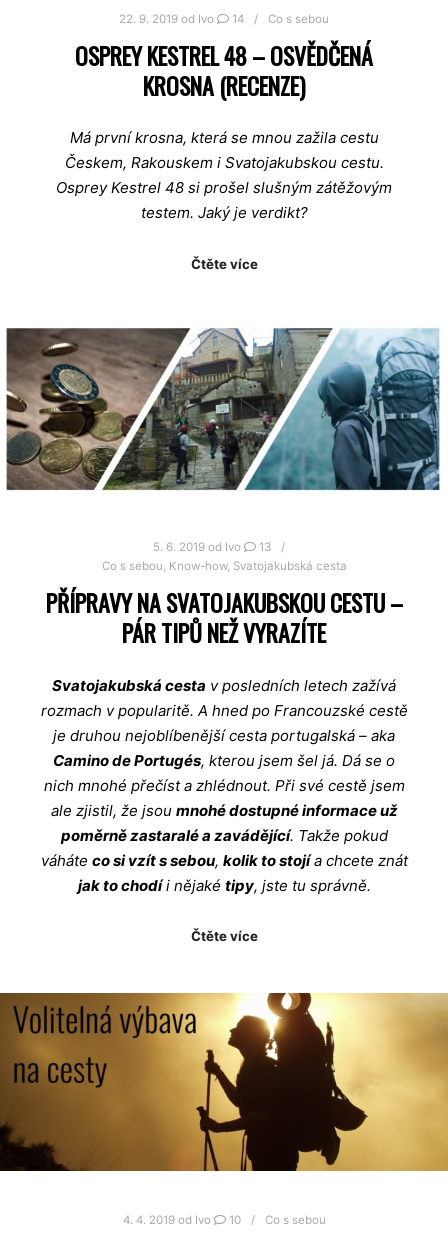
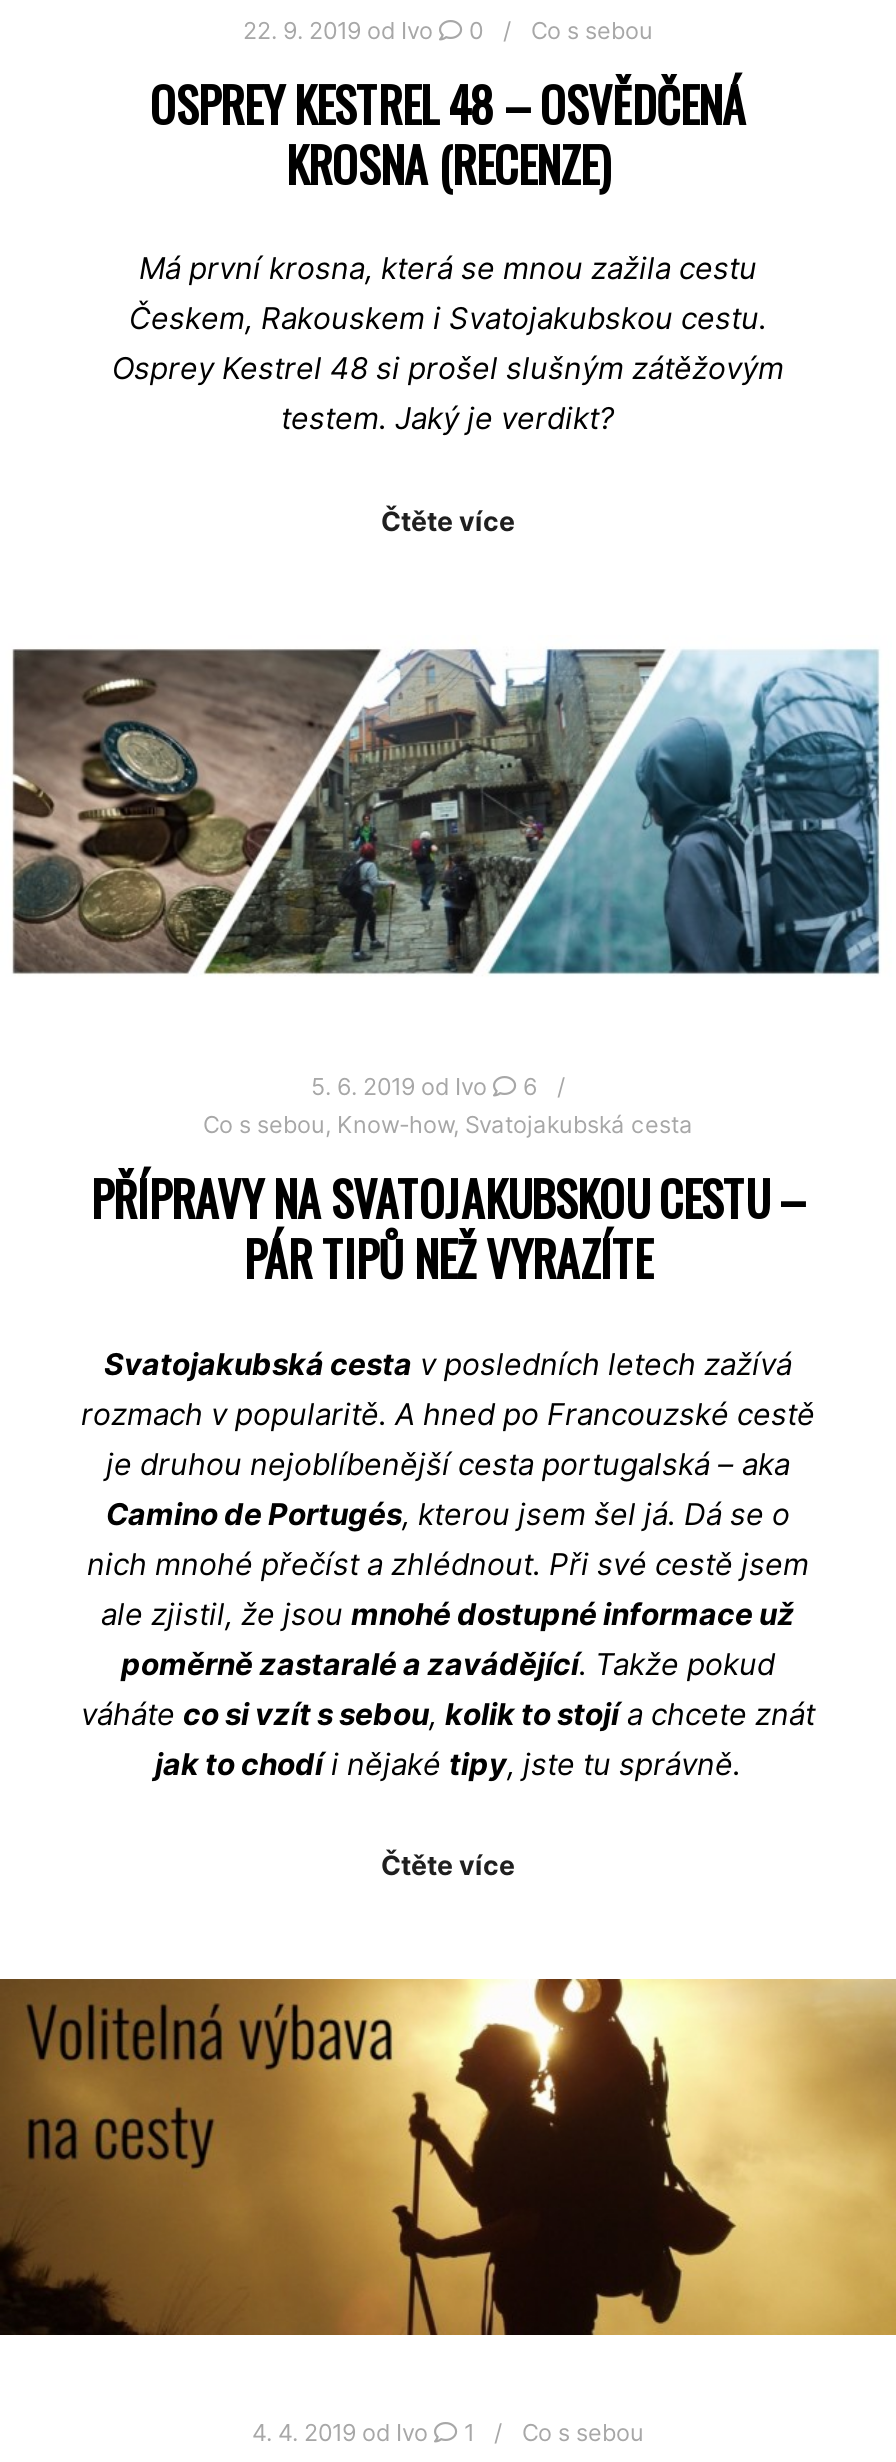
[119,12,329,26] 22. 9. 2019 od Ivo 14 Co s sebou -> [243,17,653,45] 22. 9. 2019 od Ivo 0 Co s sebou
[153,540,271,554] 5. 6. 2019 od Ivo 13 -> [311,1074,537,1102] 5. 6. 2019 od Ivo 6
[122,1213,325,1227] 4. 4. 2019 od Ivo 10 Co s sebou -> [252,2419,644,2447] 4. 4. 2019 od Ivo 1 Co s sebou

